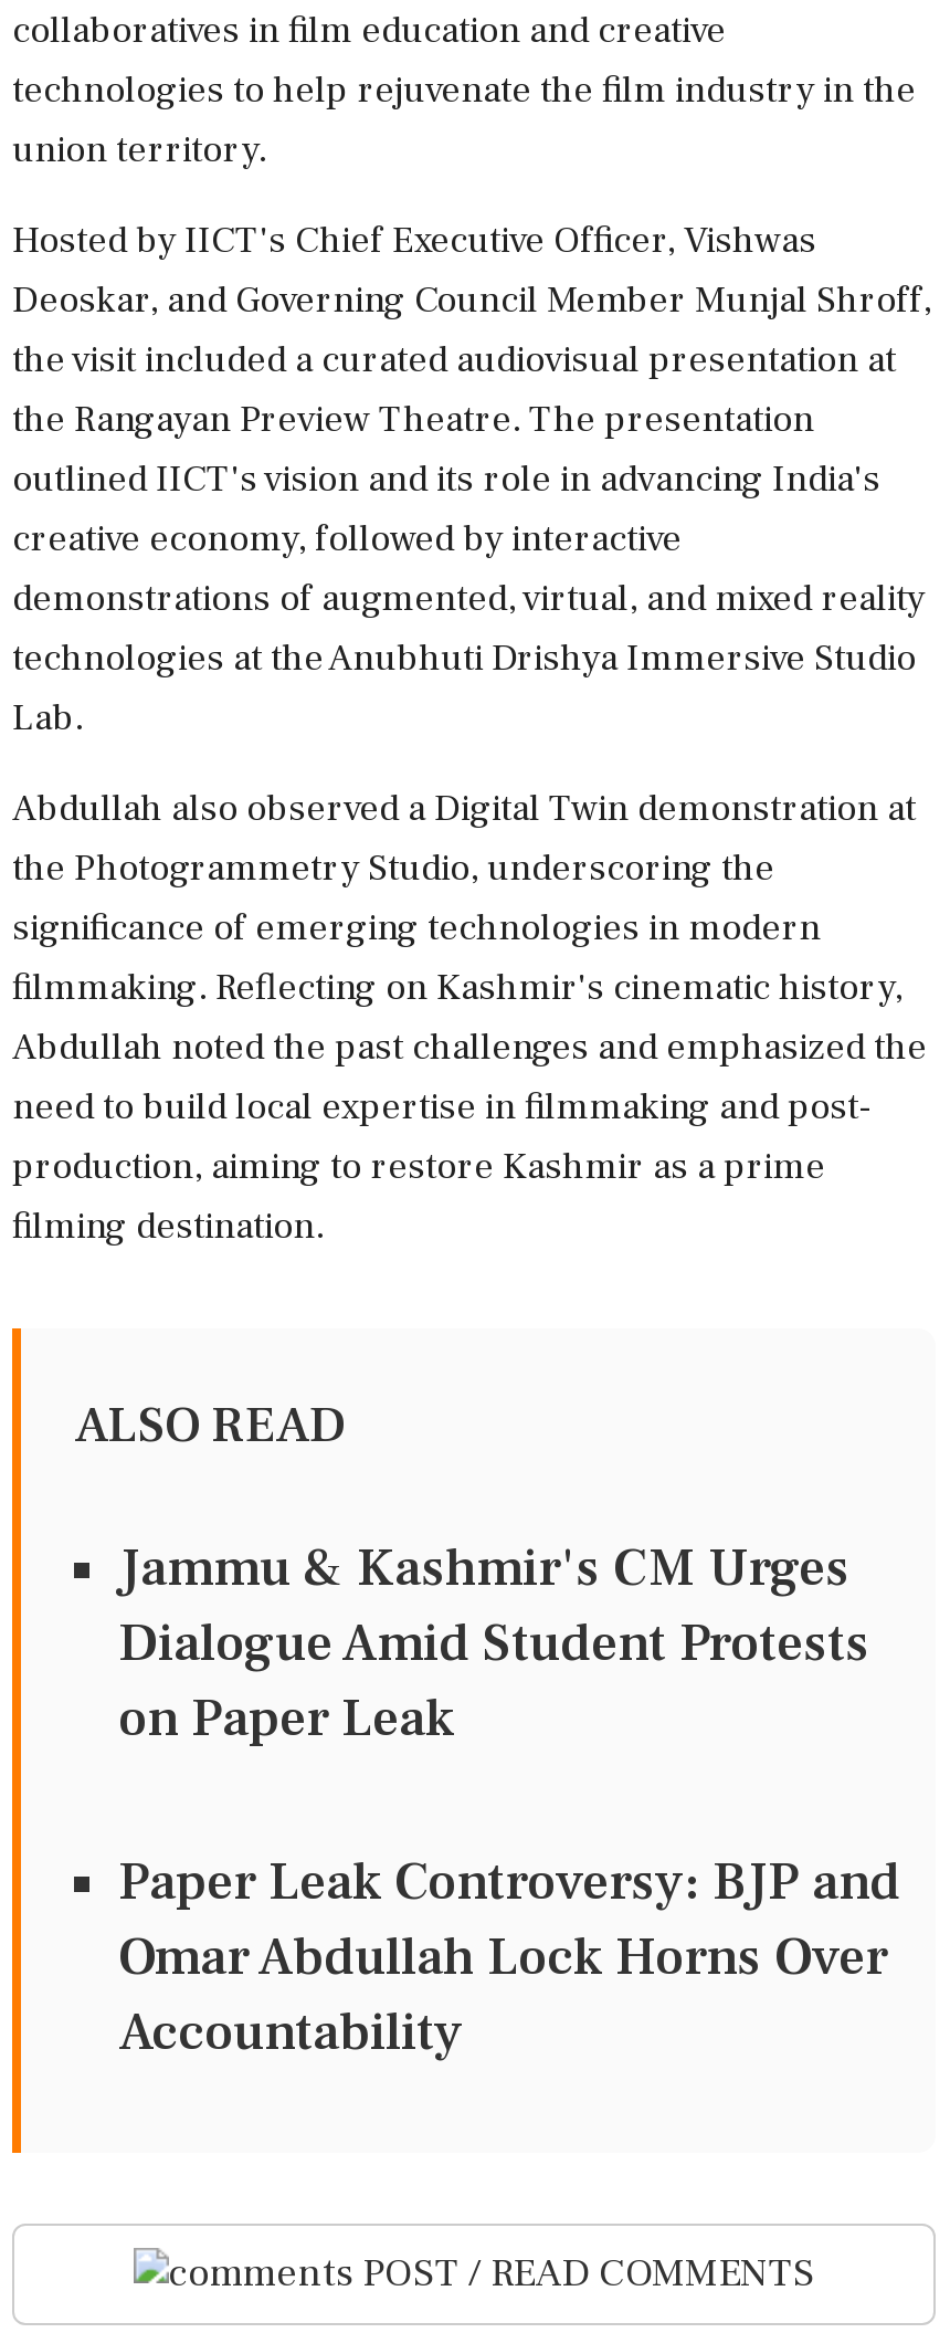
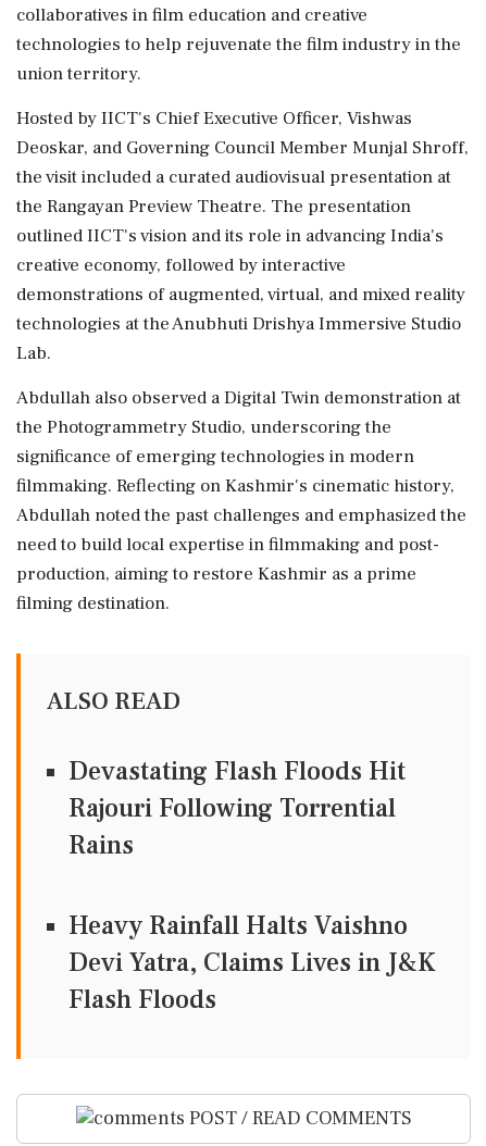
[118,1533,869,1752] Jammu & Kashmir's CM Urges | Dialogue Amid Student Protests | on Paper Leak -> [68,754,406,862] Devastating Flash Floods Hit | Rajouri Following Torrential | Rains
[118,1847,900,2066] Paper Leak Controversy: BJP and | Omar Abdullah Lock Horns Over | Accountability -> [68,908,436,1016] Heavy Rainfall Halts Vaishno | Devi Yatra, Claims Lives in J&K | Flash Floods

